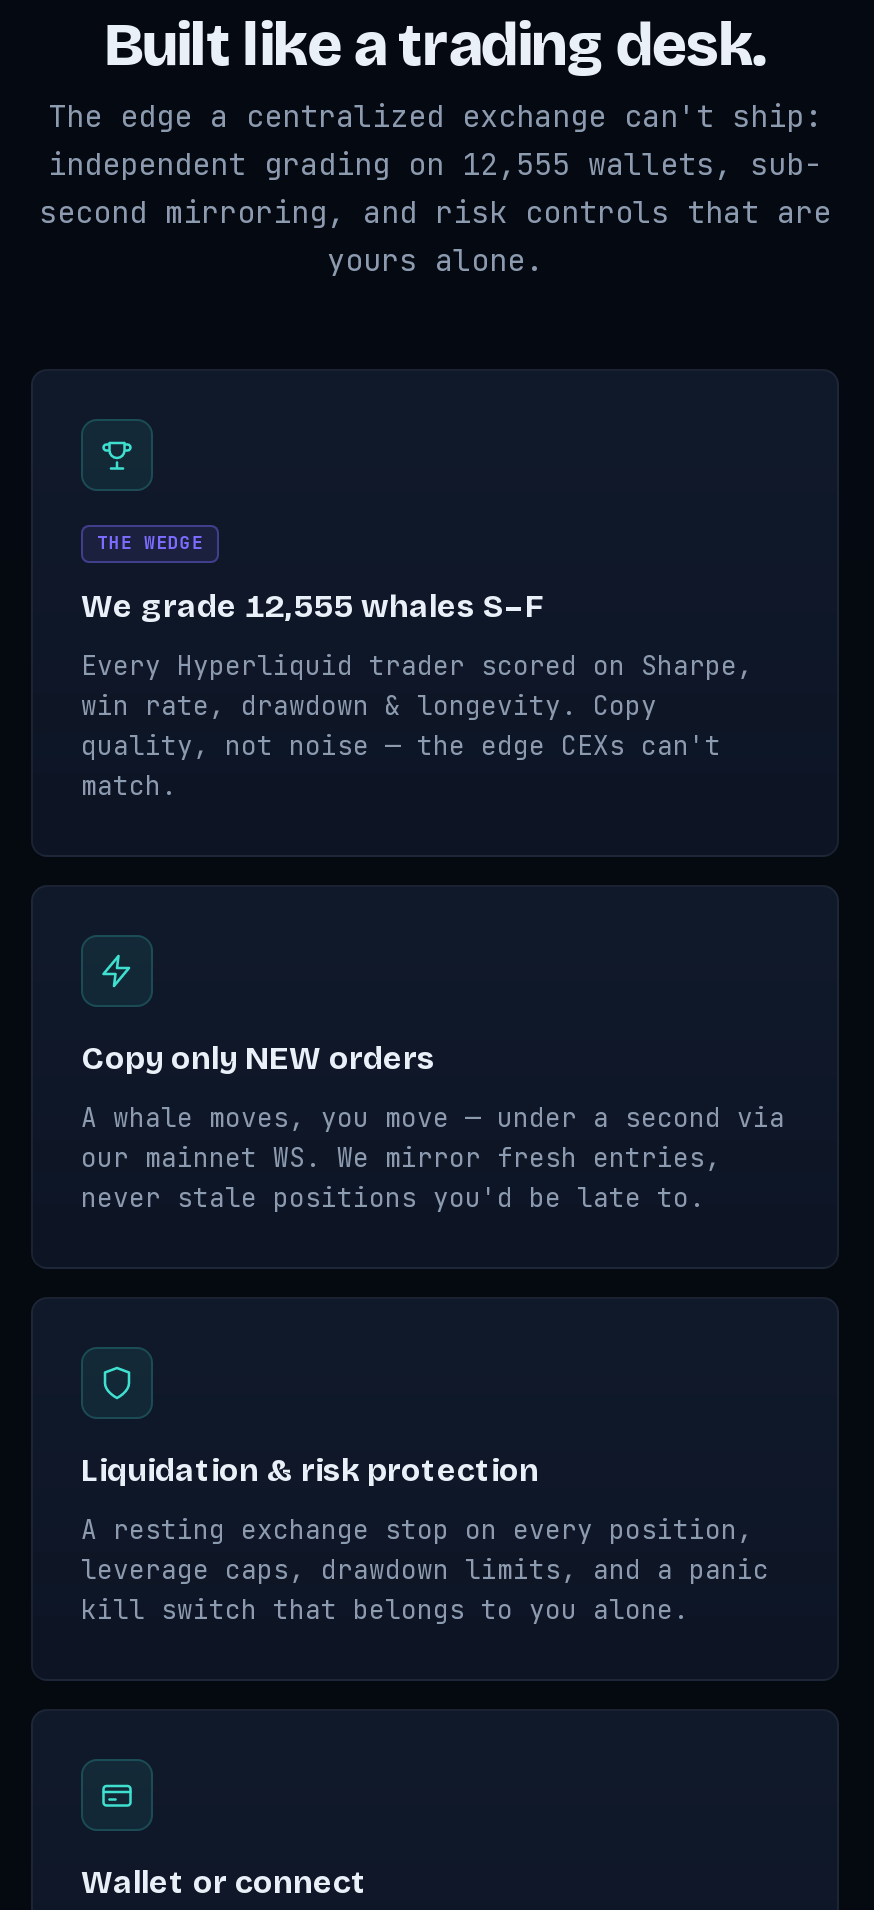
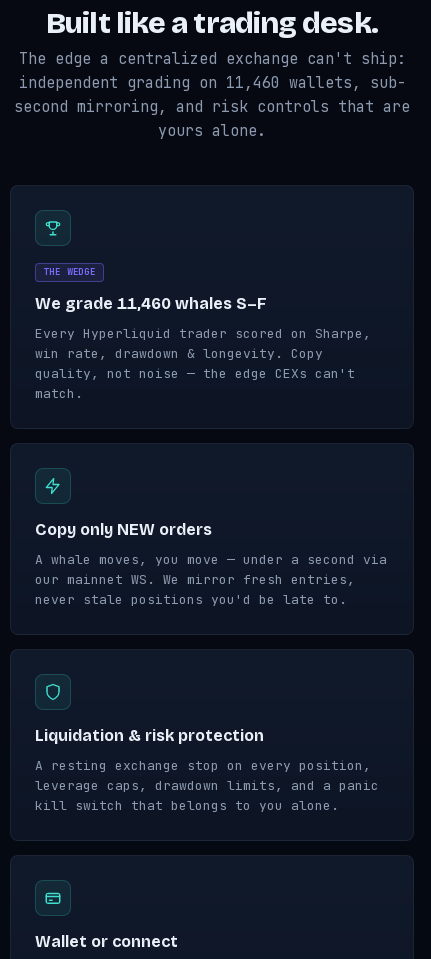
[48,145,822,185] independent grading on 12,555 wallets, sub- -> [18,73,405,93] independent grading on 11,460 wallets, sub-
[81,587,545,625] We grade 12,555 whales S–F -> [35,294,267,313] We grade 11,460 whales S–F

